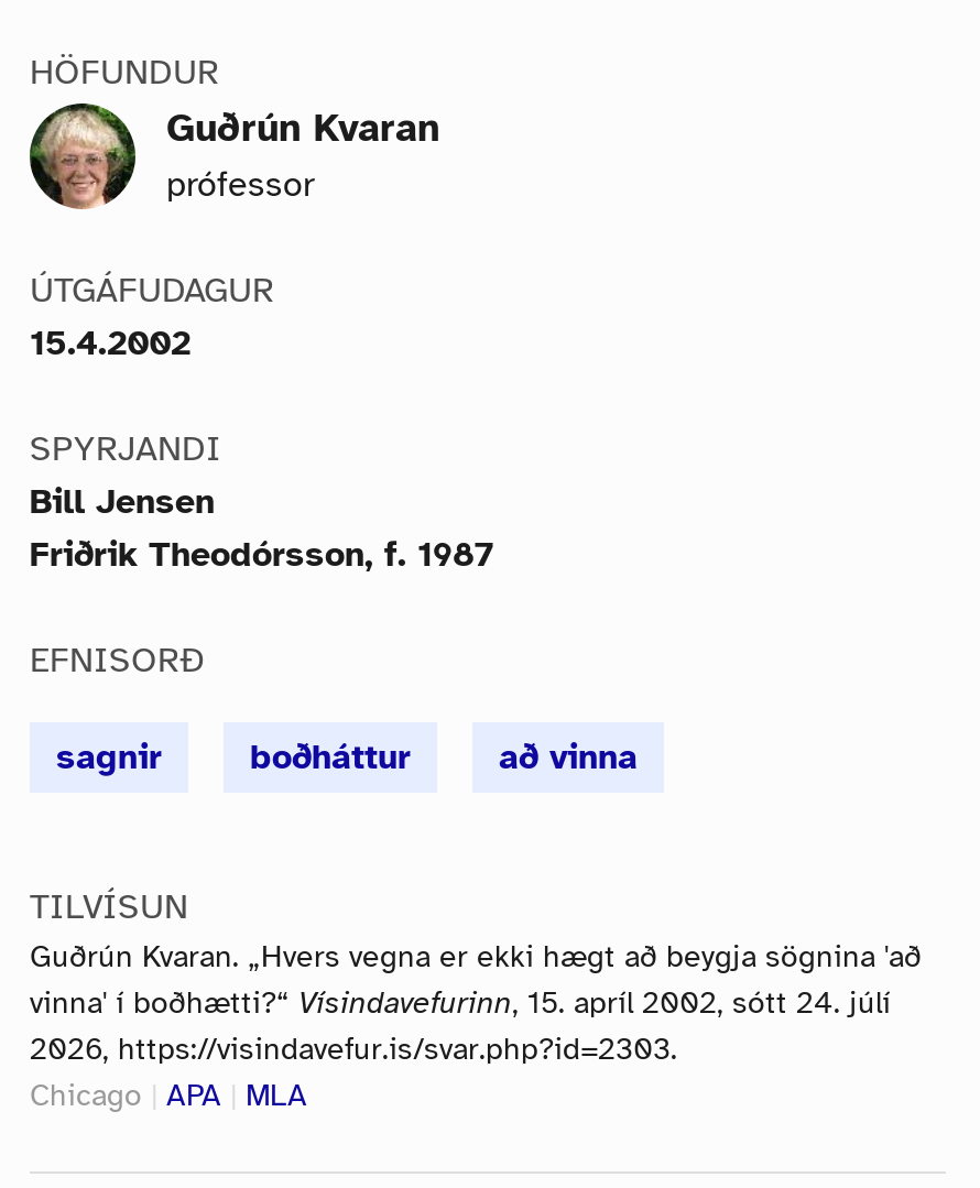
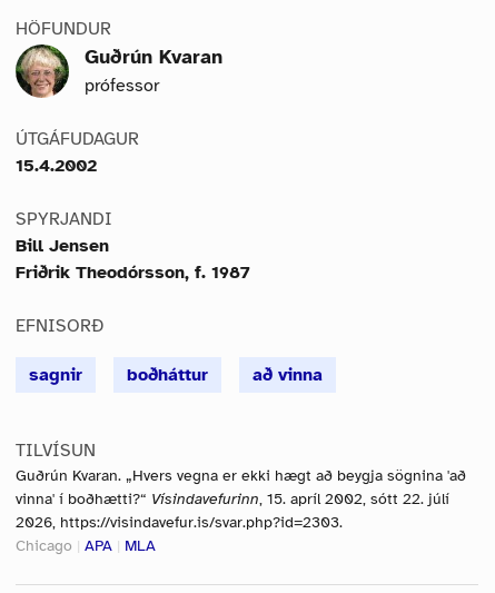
[30,985,891,1022] vinna' í boðhætti?“Vísindavefurinn, 15. apríl 2002, sótt 24. júlí -> [16,490,449,509] vinna' í boðhætti?“Vísindavefurinn, 15. apríl 2002, sótt 22. júlí

